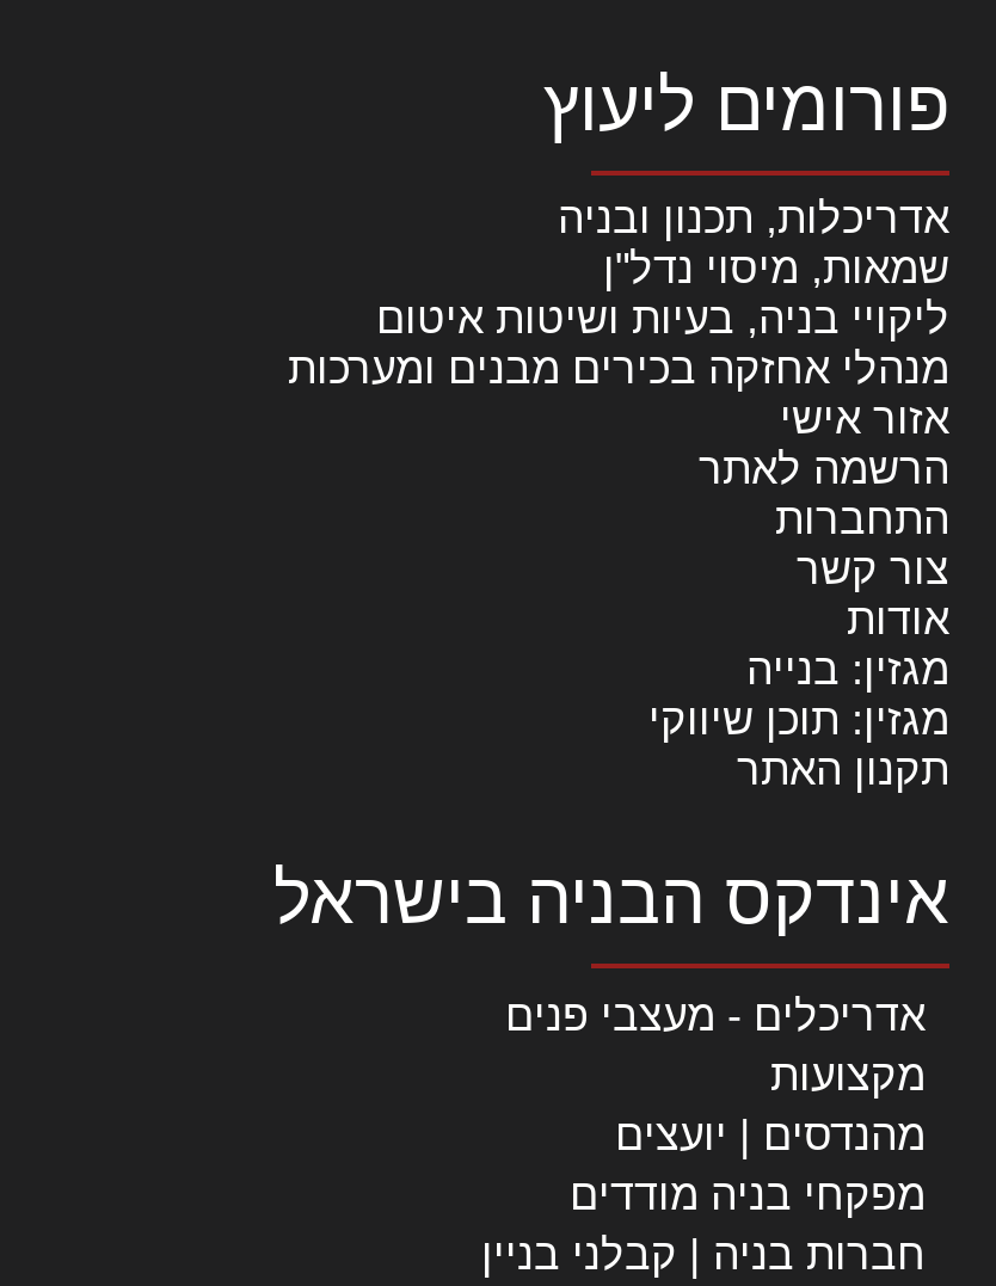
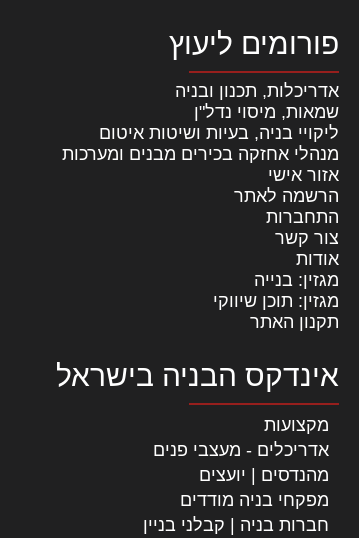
moved [505,992,926,1040] -> [153,440,329,460]: אדריכלים - מעצבי פנים
moved [770,1052,926,1100] -> [264,415,329,435]: מקצועות

